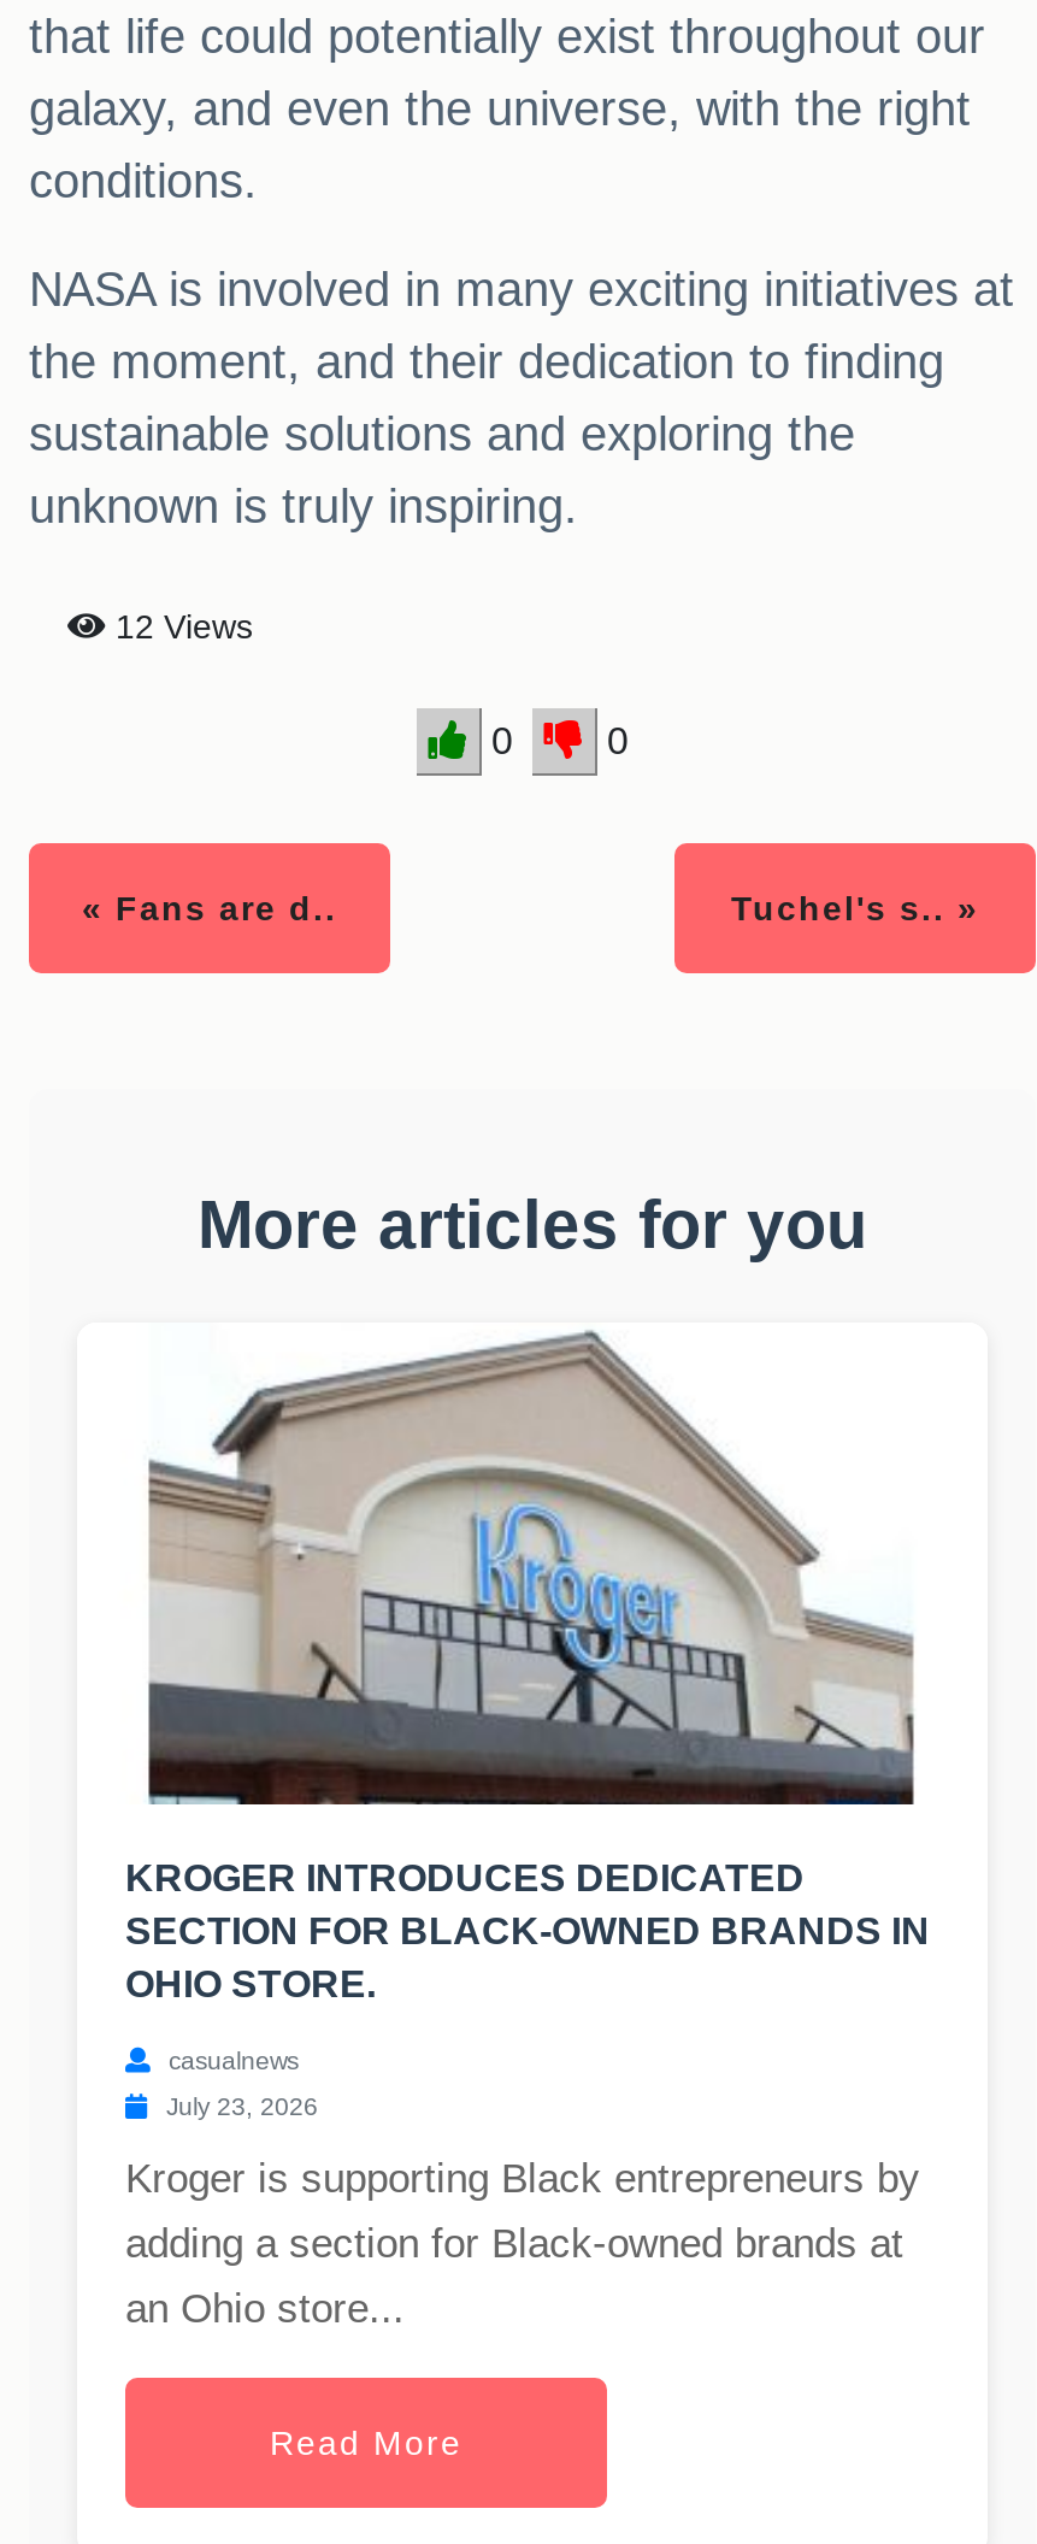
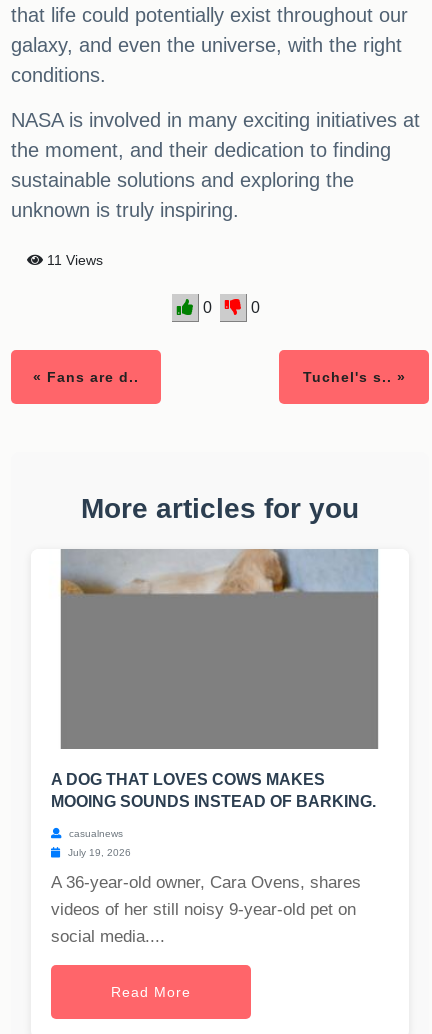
[106,608,253,647] 12 Views -> [43,252,103,268] 11 Views
[125,1330,930,2005] [image] | KROGER INTRODUCES DEDICATED | SECTION FOR BLACK-OWNED BRANDS IN | OHIO STORE. -> [51,548,379,810] [image] | A DOG THAT LOVES COWS MAKES | MOOING SOUNDS INSTEAD OF BARKING.
[159,2094,318,2121] July 23, 2026 -> [65,847,131,858] July 19, 2026
[125,2157,920,2333] Kroger is supporting Black entrepreneurs by | adding a section for Black-owned brands at | an Ohio store... -> [51,873,361,946] A 36-year-old owner, Cara Ovens, shares | videos of her still noisy 9-year-old pet on | social media....

